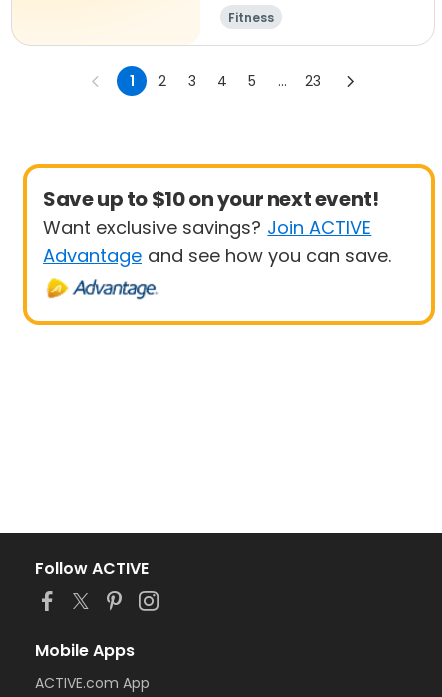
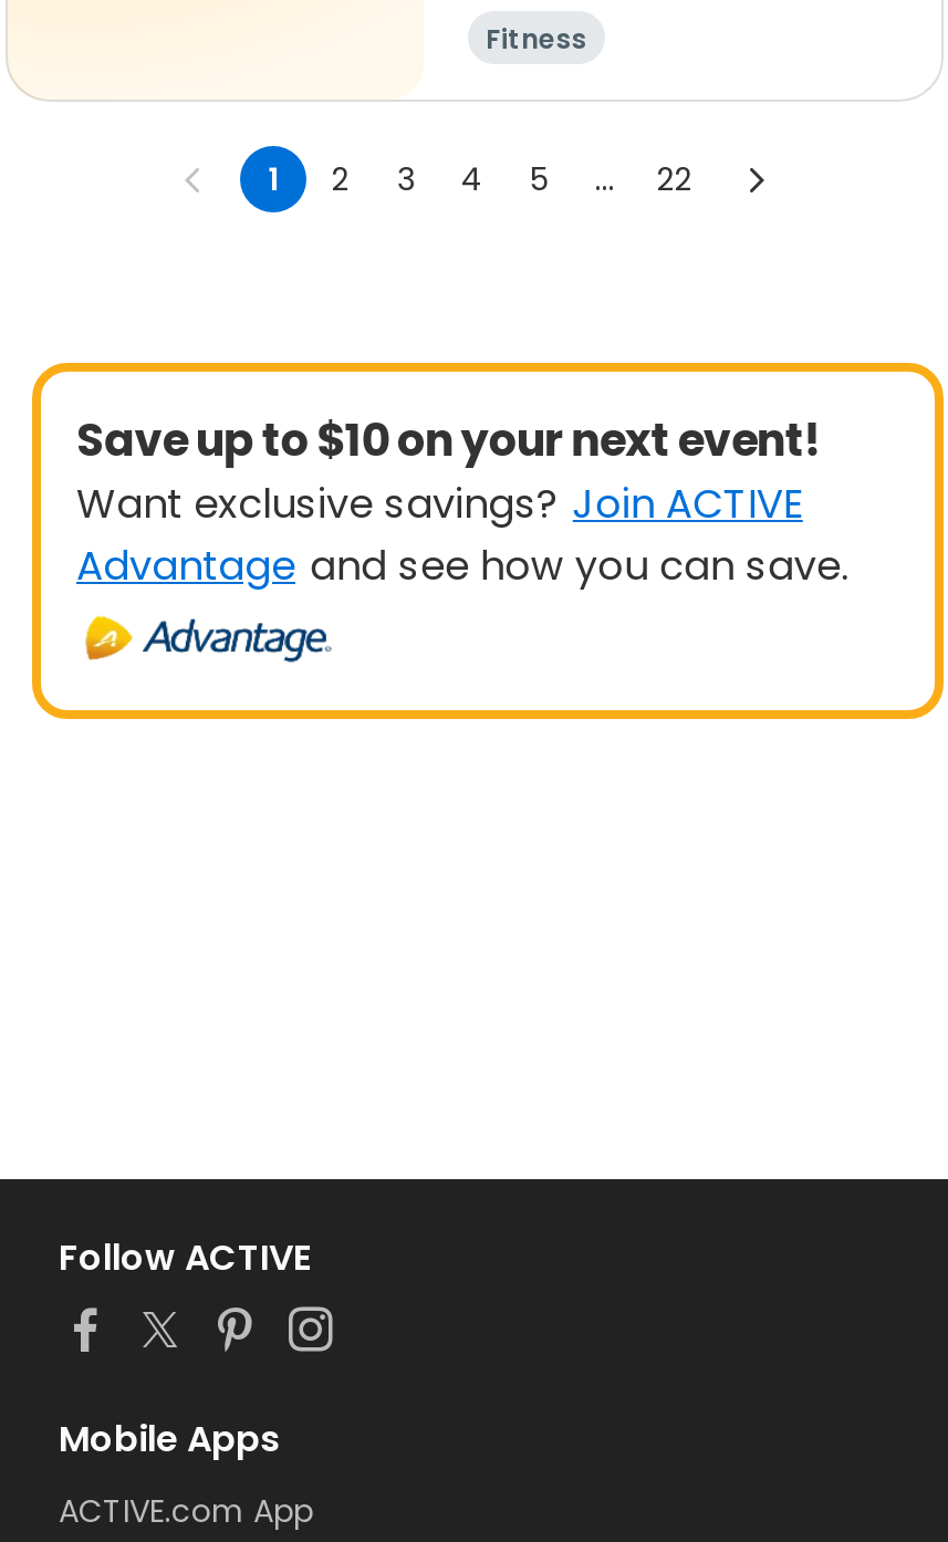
[305,71,321,91] 23 -> [656,157,691,201] 22

